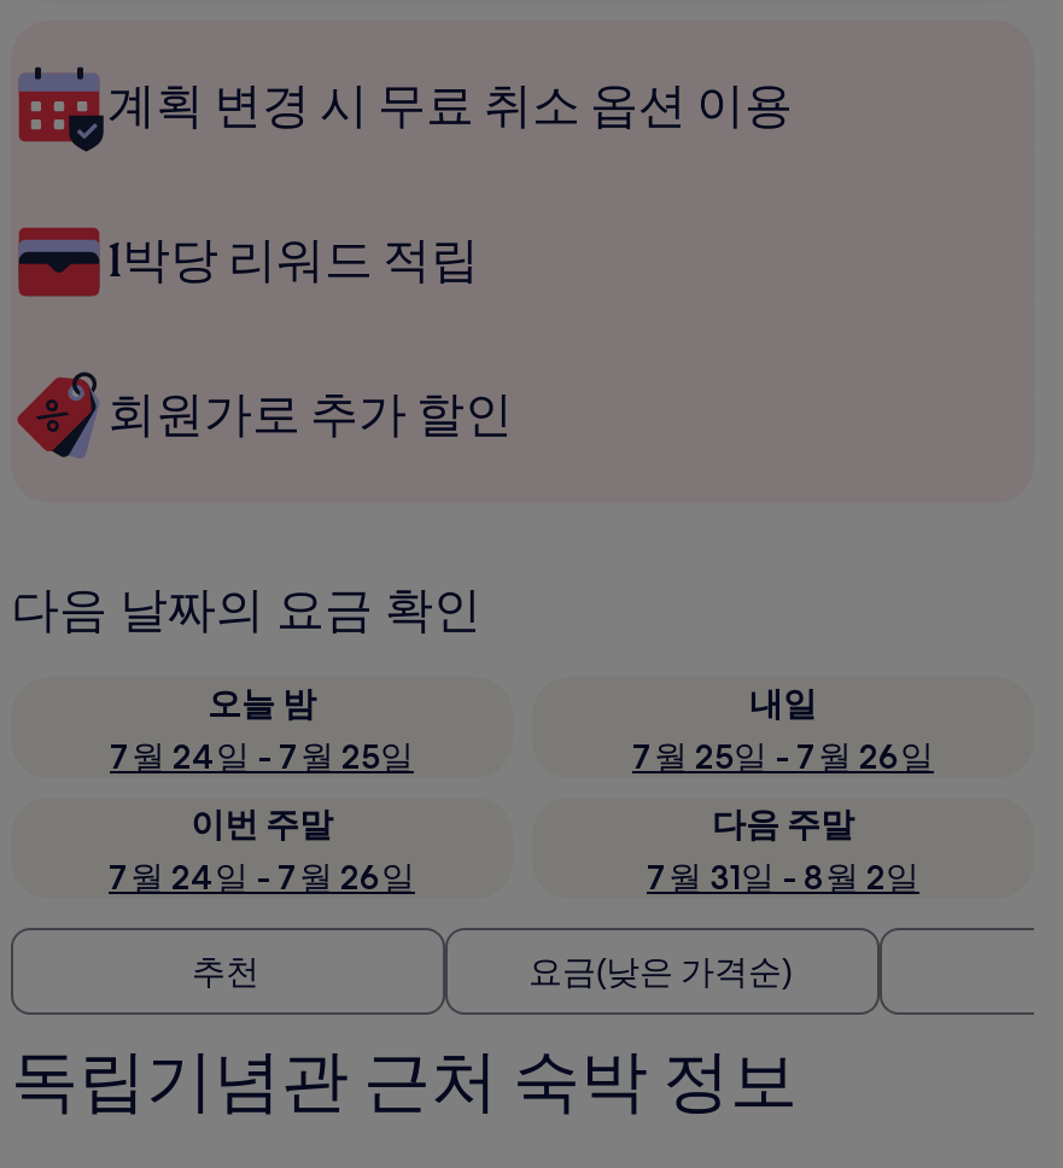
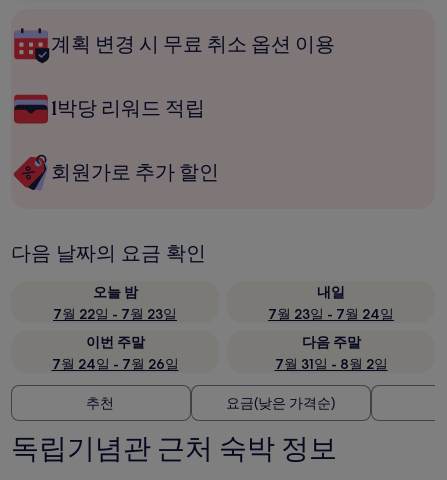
[110,735,414,778] 7월 24일 - 7월 25일 -> [53,305,177,323] 7월 22일 - 7월 23일
[632,735,934,778] 7월 25일 - 7월 26일 -> [268,305,394,323] 7월 23일 - 7월 24일

